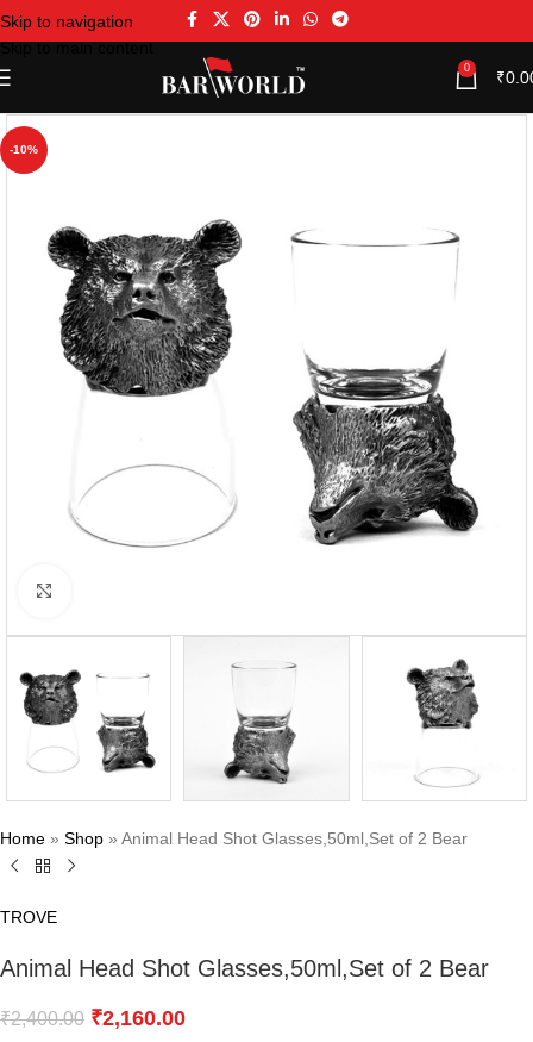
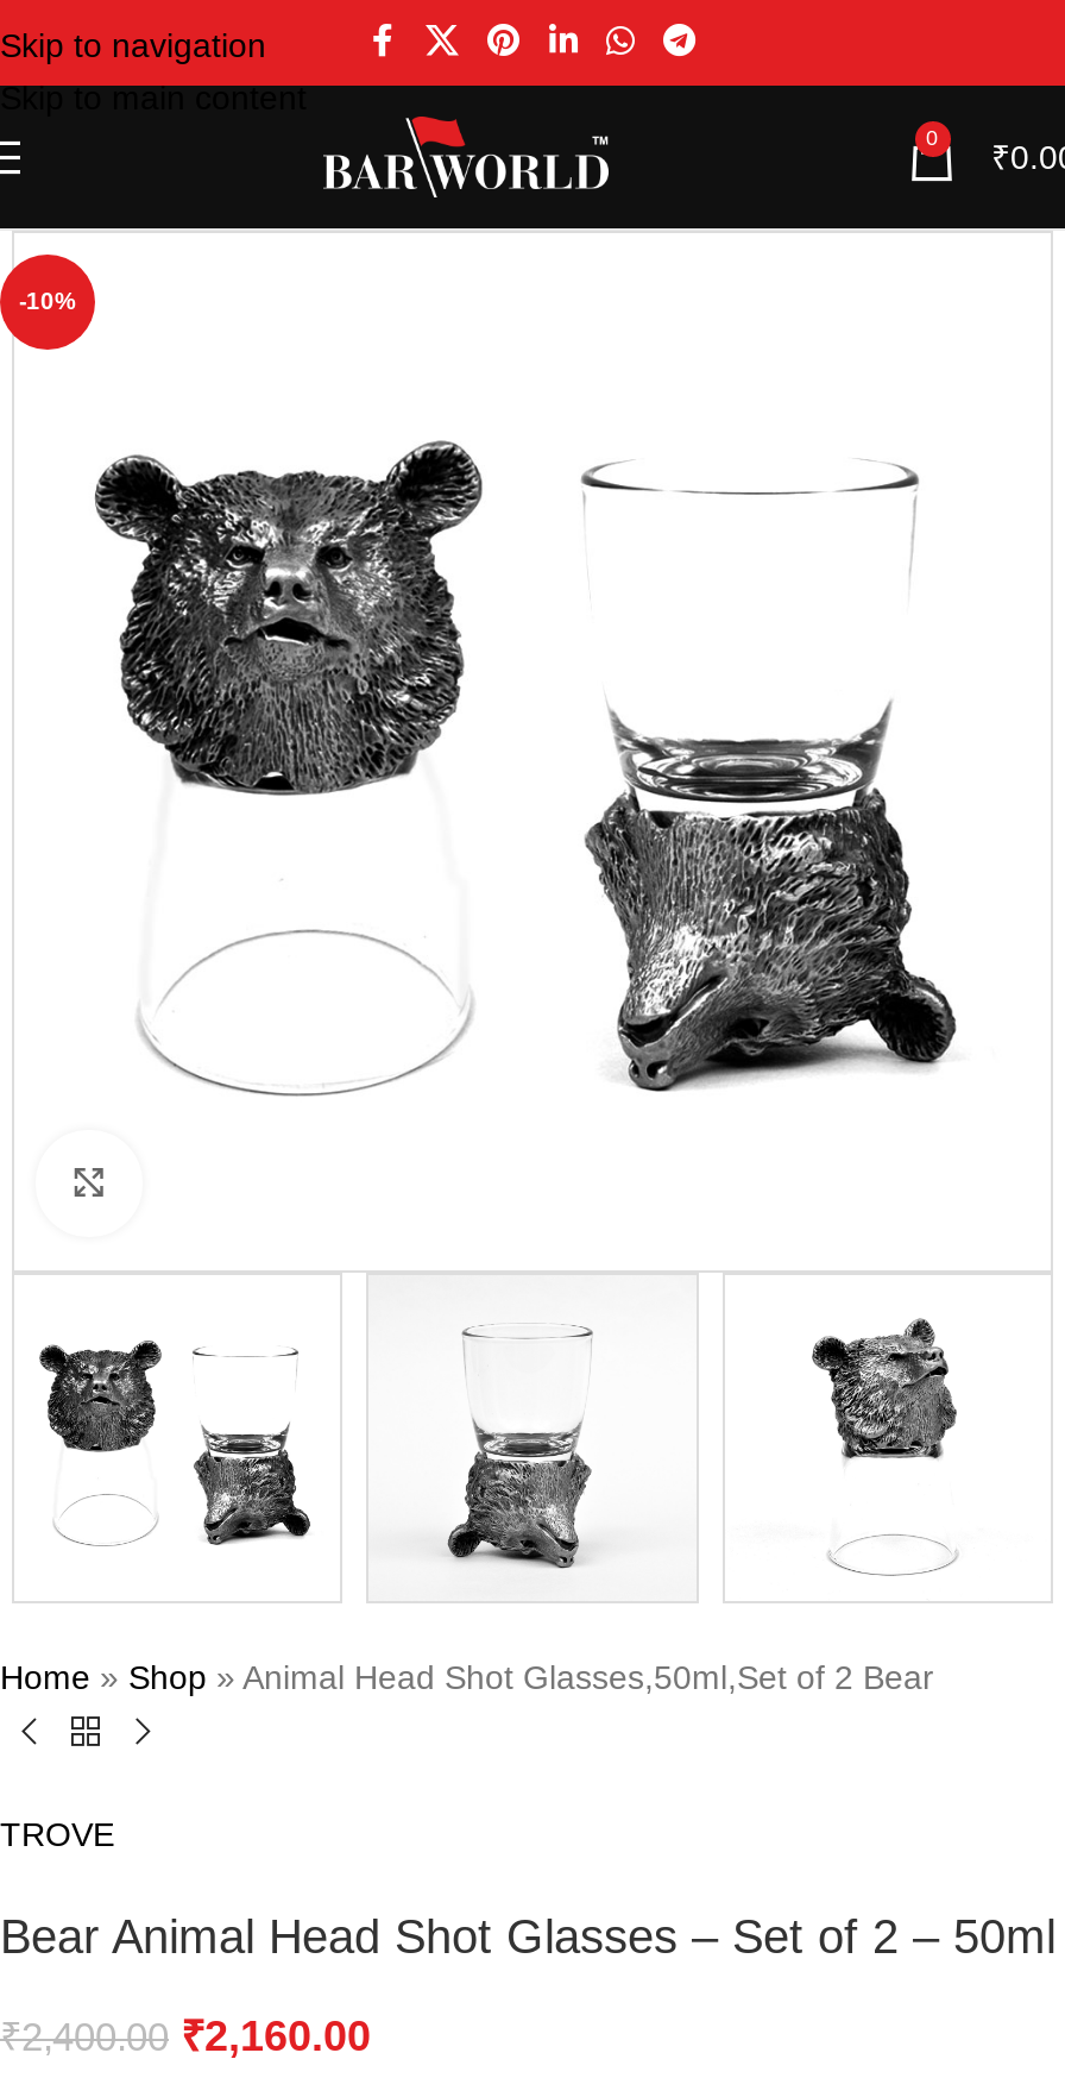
[0,955,489,982] Animal Head Shot Glasses,50ml,Set of 2 Bear -> [0,1911,1055,1963] Bear Animal Head Shot Glasses – Set of 2 – 50ml

